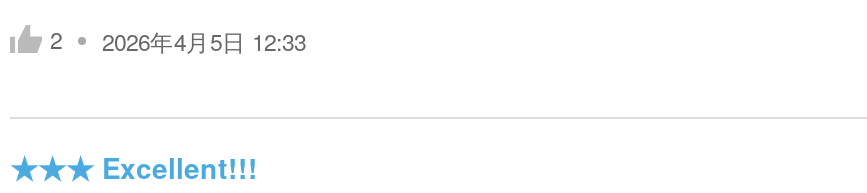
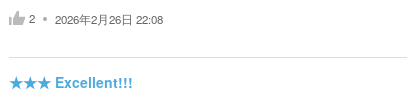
[50,23,306,56] 2 2026年4月5日 12:33 -> [29,10,163,27] 2 2026年2月26日 22:08

